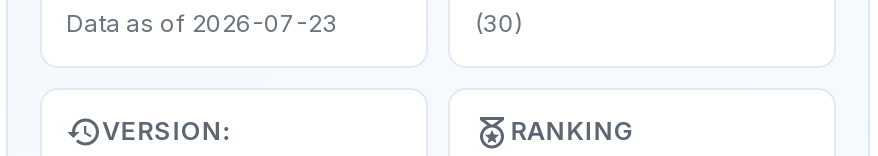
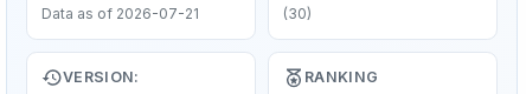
[66,7,338,37] Data as of 2026-07-23 -> [41,4,199,22] Data as of 2026-07-21

